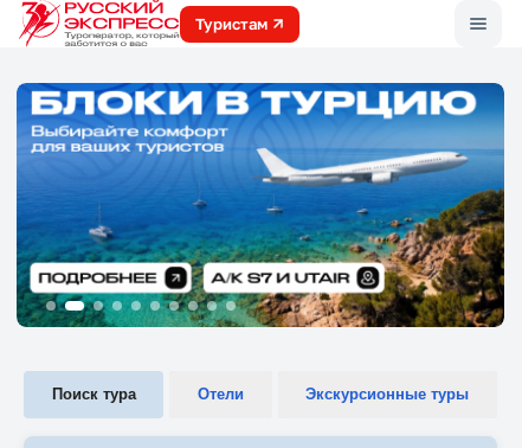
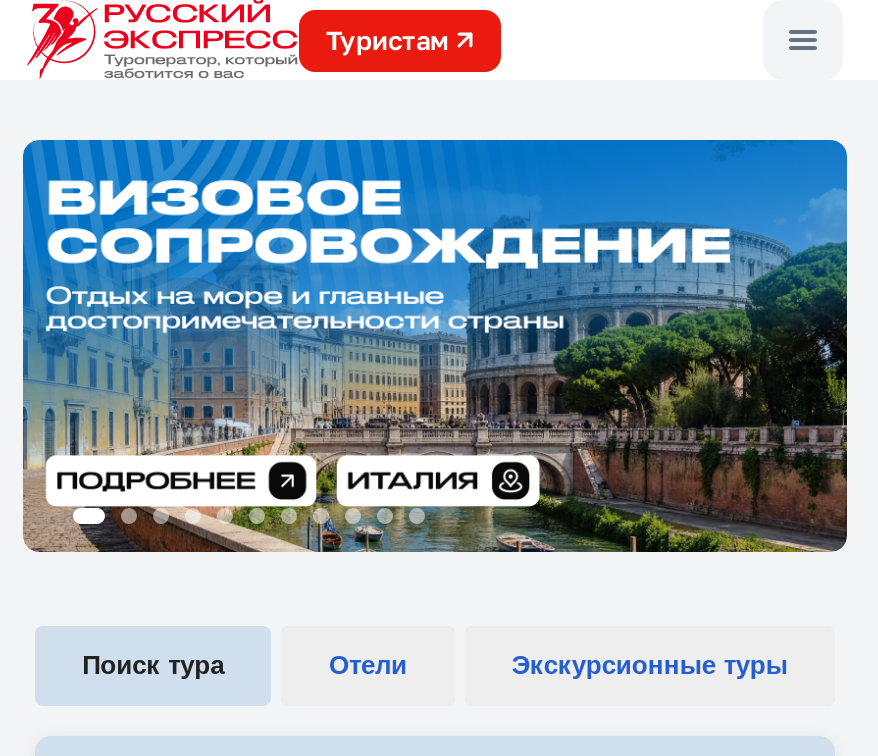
[15,84,505,328] [image] -> [21,140,849,554] [image]

